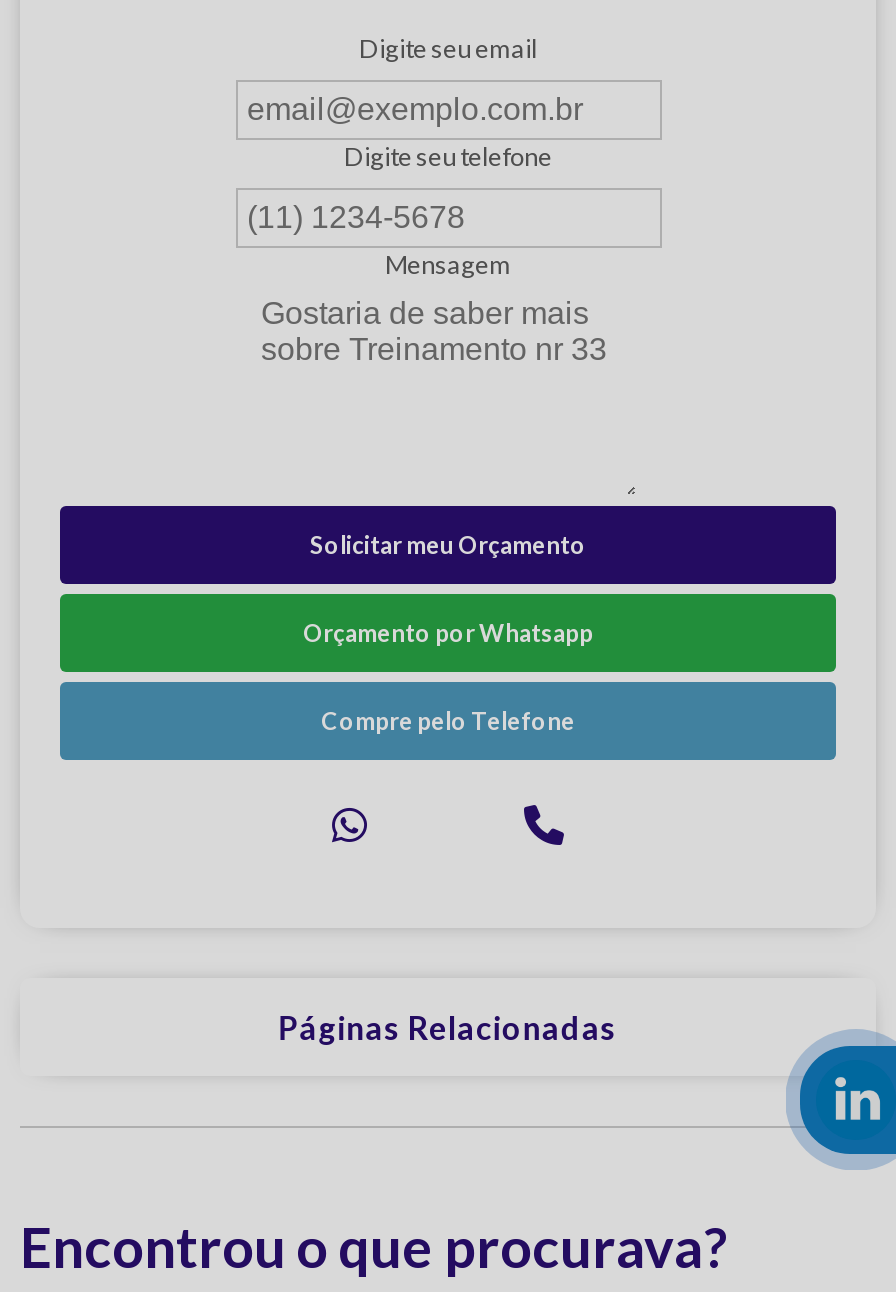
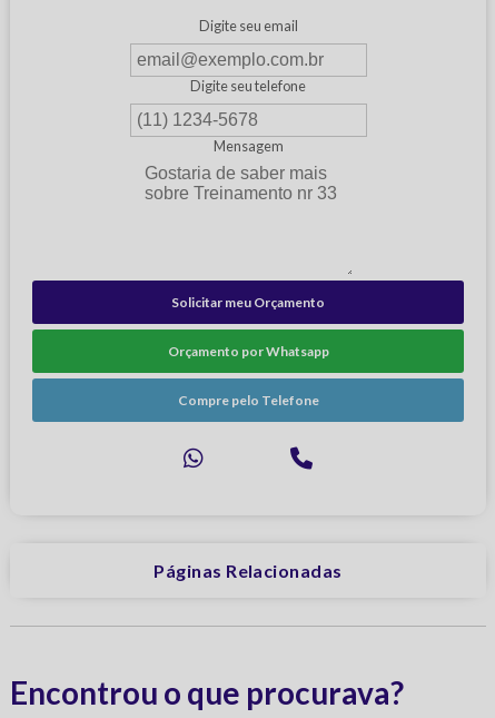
[786,1028,890,1170] [image] -> none

